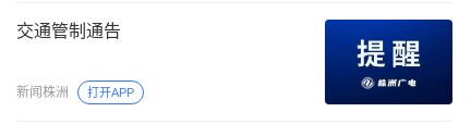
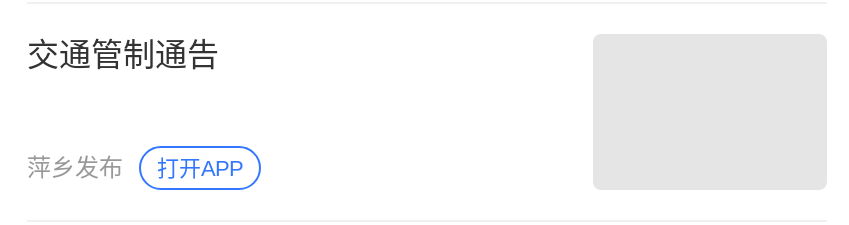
[324,18,454,106] [image] -> none
[16,85,69,100] 新闻株洲 -> [27,154,123,182] 萍乡发布

